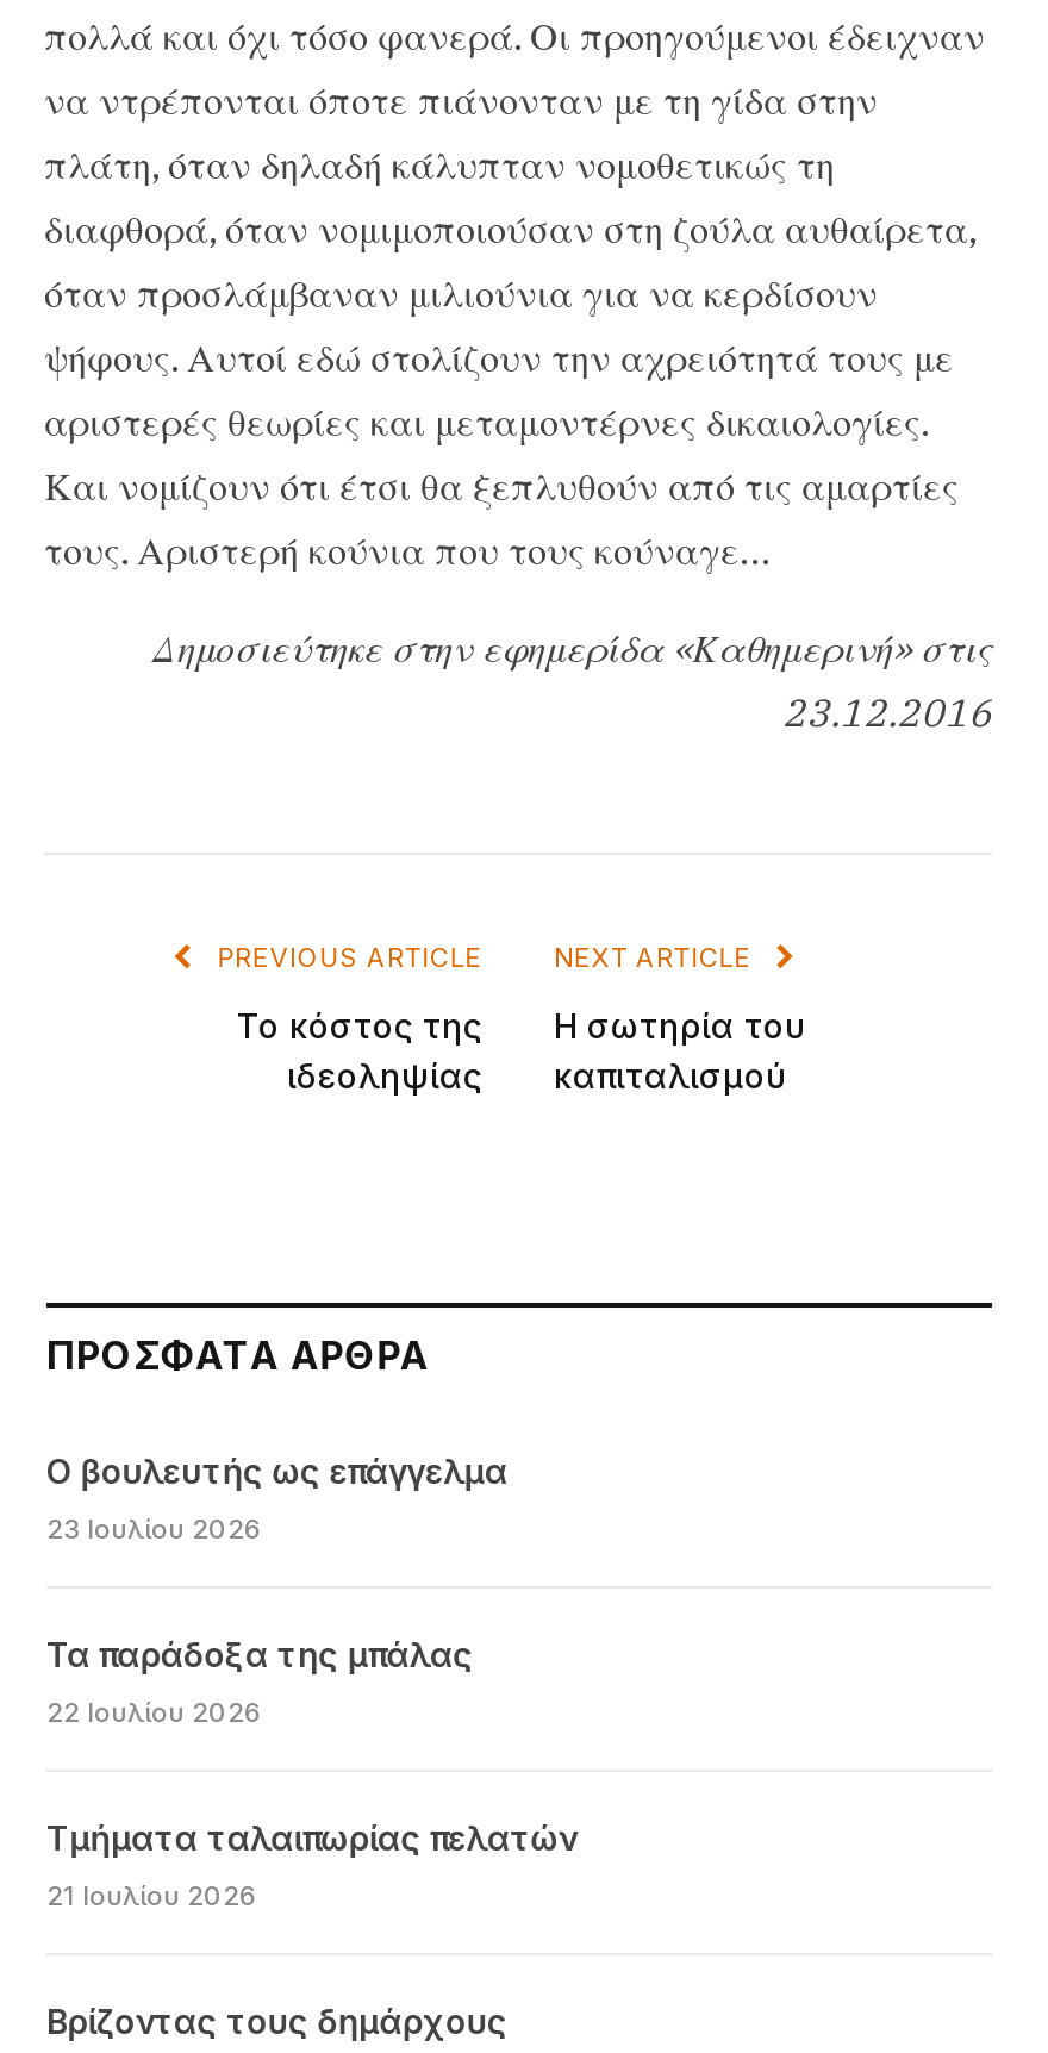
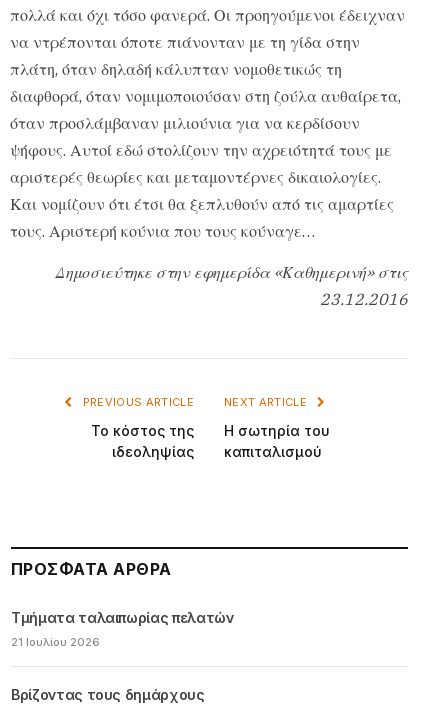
[46,1451,508,1730] Ο βουλευτής ως επάγγελμα | 23 Ιουλίου 2026 | Τα παράδοξα της μπάλας | 22 Ιουλίου 2026 -> none

